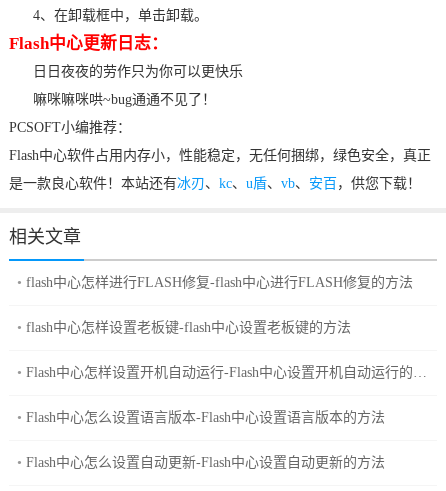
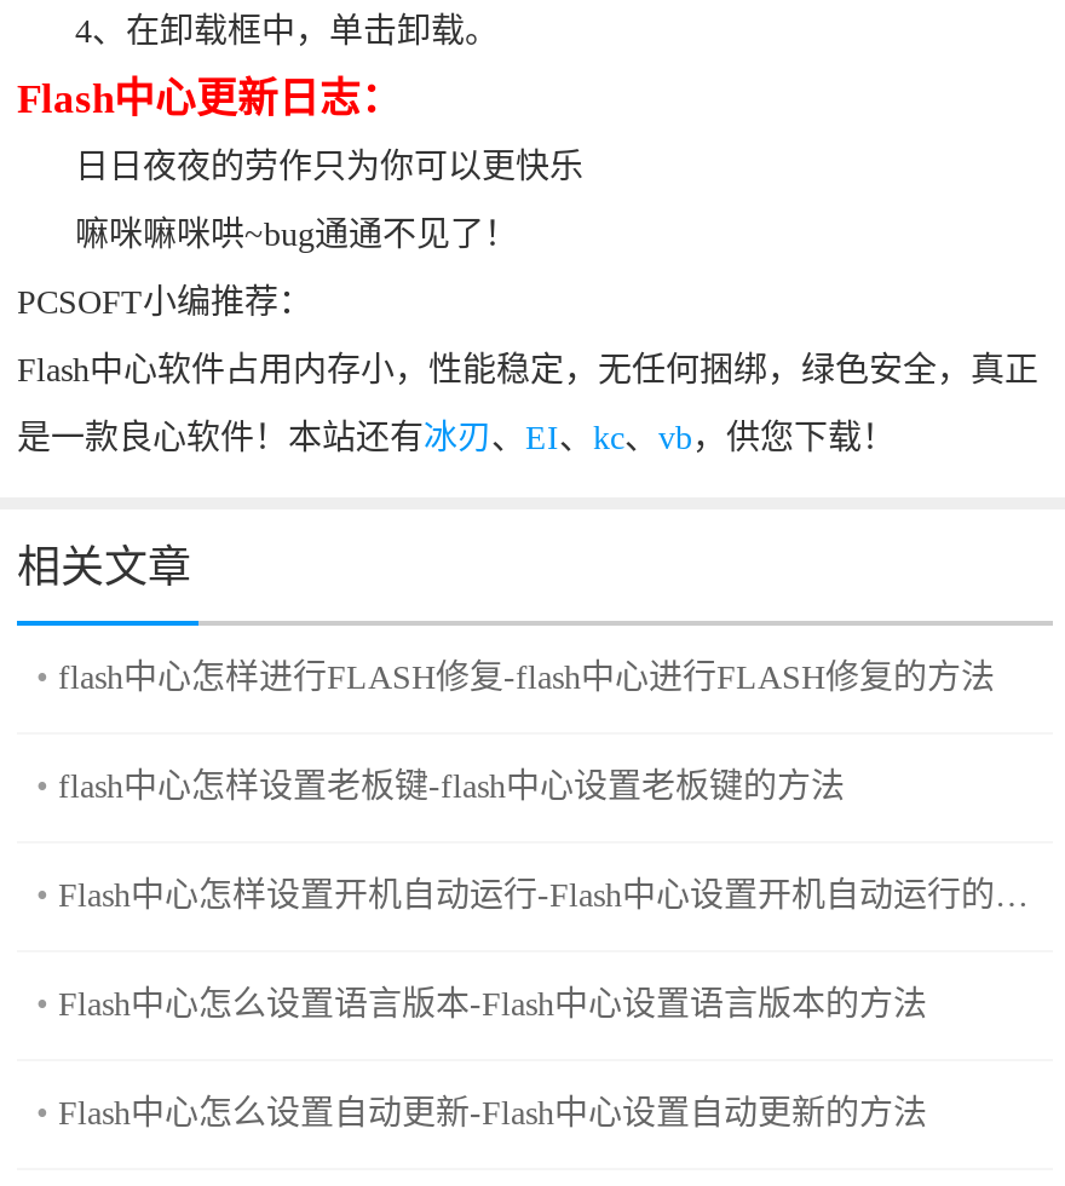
[9,176,421,191] 是一款良心软件！本站还有冰刃、kc、u盾、vb、安百，供您下载！ -> [17,420,896,456] 是一款良心软件！本站还有冰刃、EI、kc、vb，供您下载！

